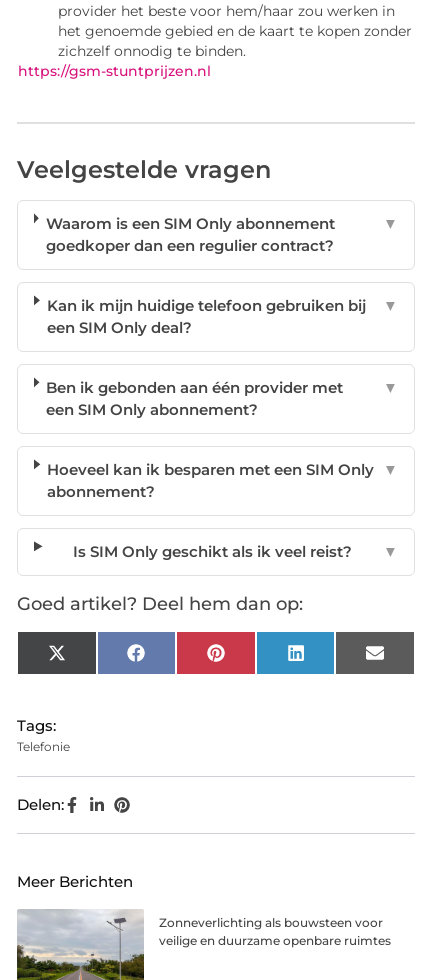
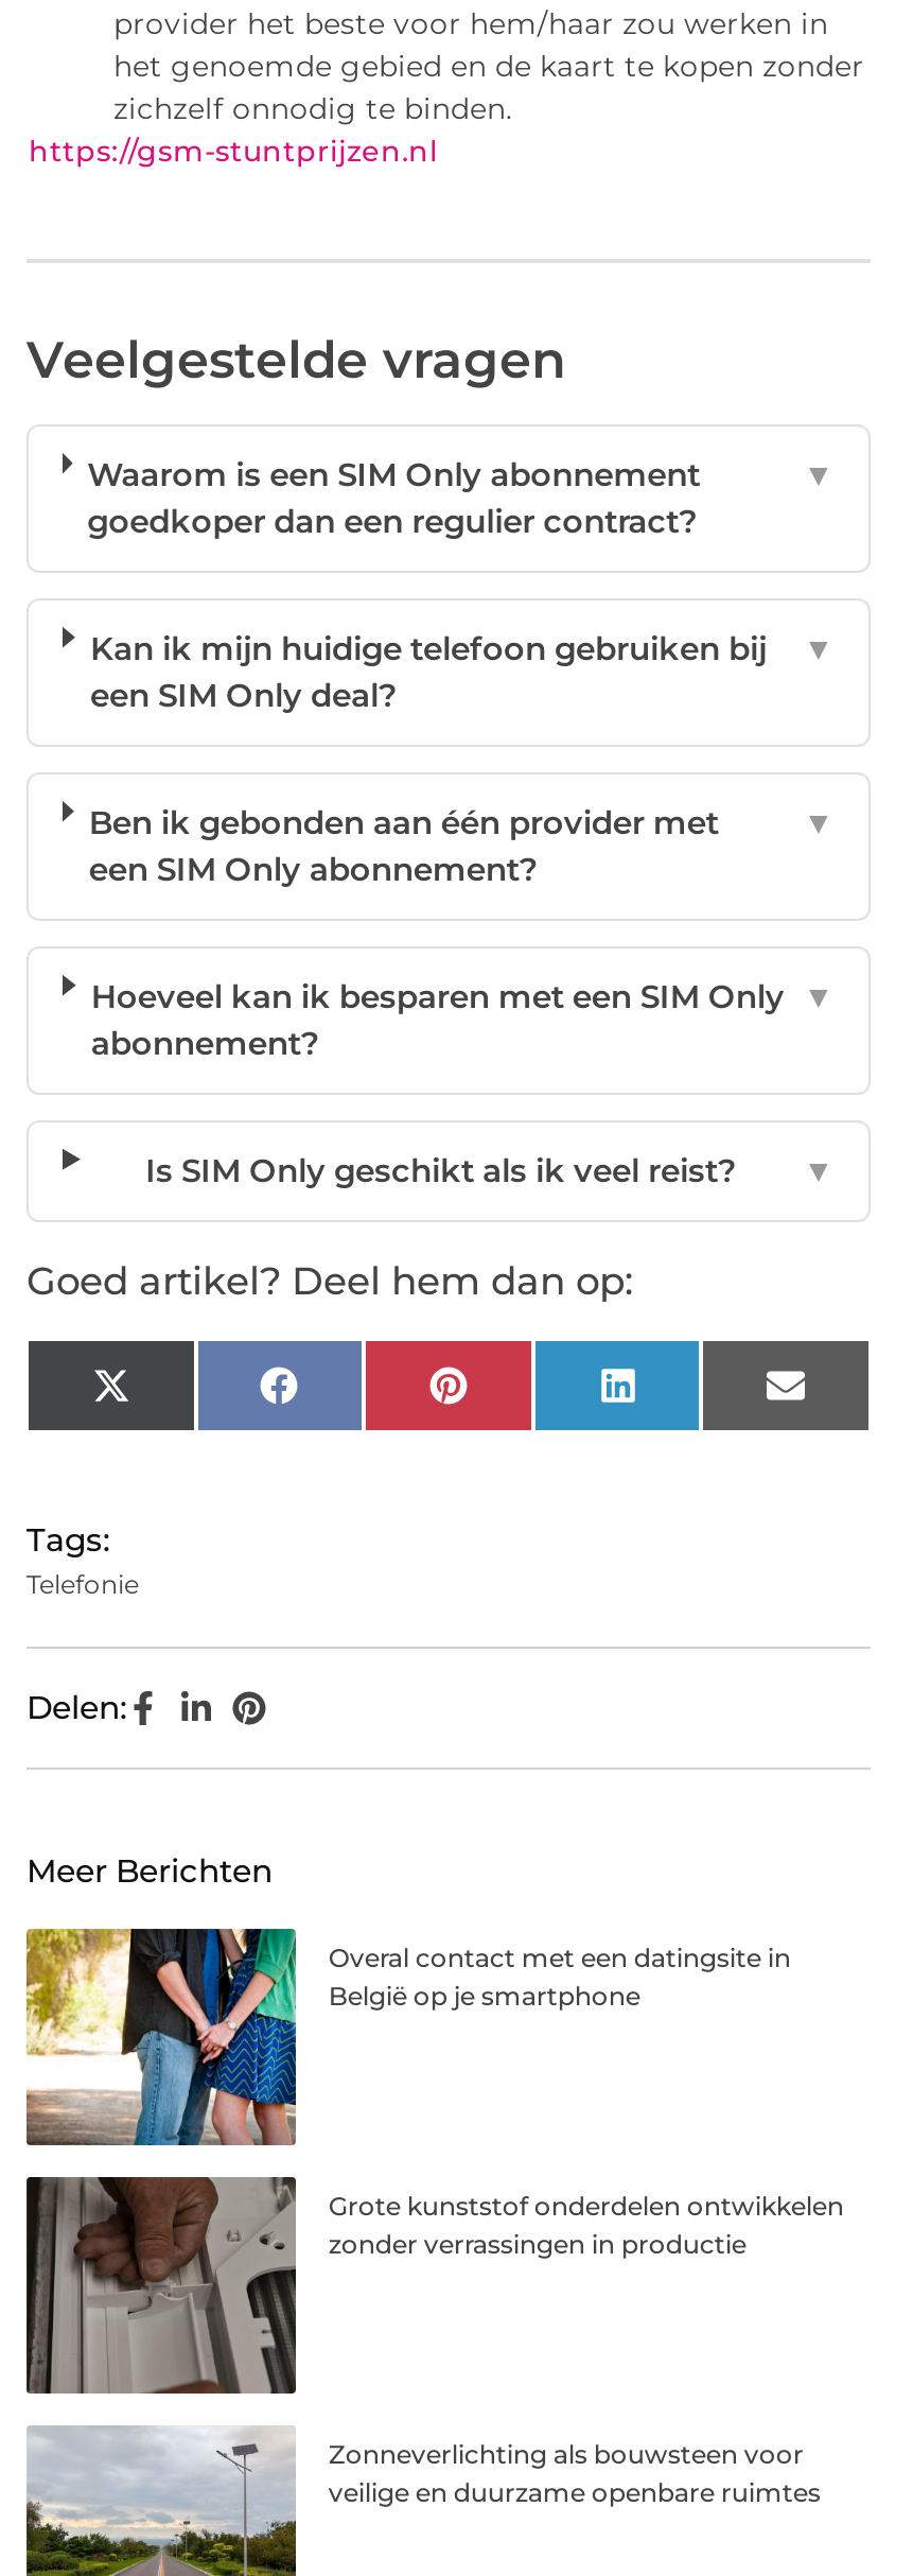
none -> [24,1927,791,2147] [image] | Overal contact met een datingsite in | België op je smartphone
none -> [27,2175,844,2396] [image] | Grote kunststof onderdelen ontwikkelen | zonder verrassingen in productie

